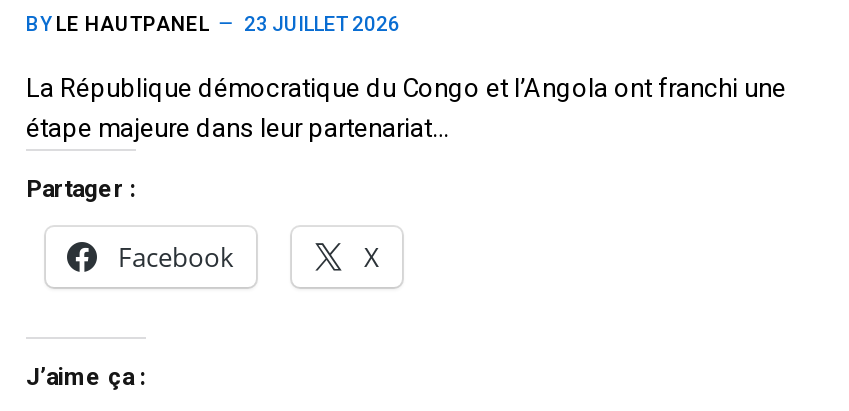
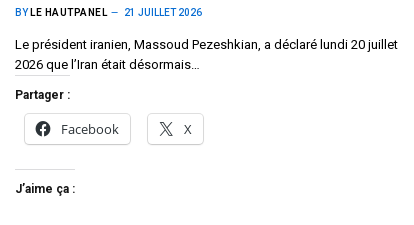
[26,13,400,35] BY LE HAUTPANEL 23 JUILLET 2026 -> [15,7,202,18] BY LE HAUTPANEL 21 JUILLET 2026
[26,73,786,143] La République démocratique du Congo et l’Angola ont franchi une | étape majeure dans leur partenariat… -> [15,37,398,72] Le président iranien, Massoud Pezeshkian, a déclaré lundi 20 juillet | 2026 que l’Iran était désormais…

